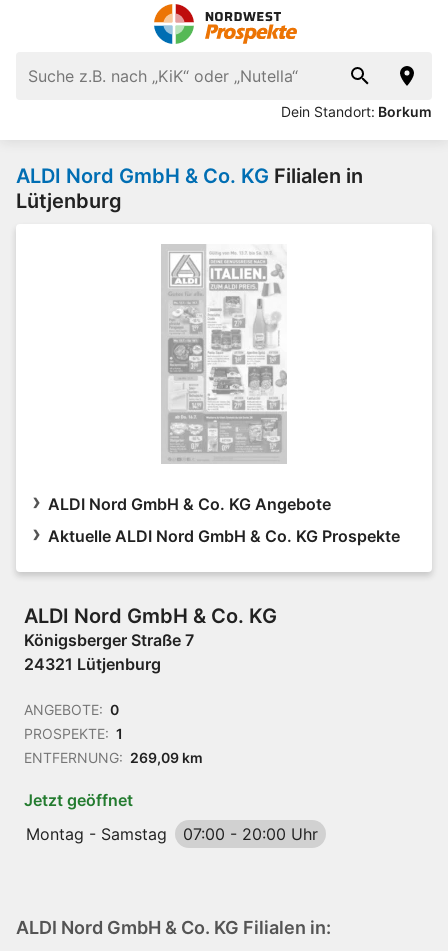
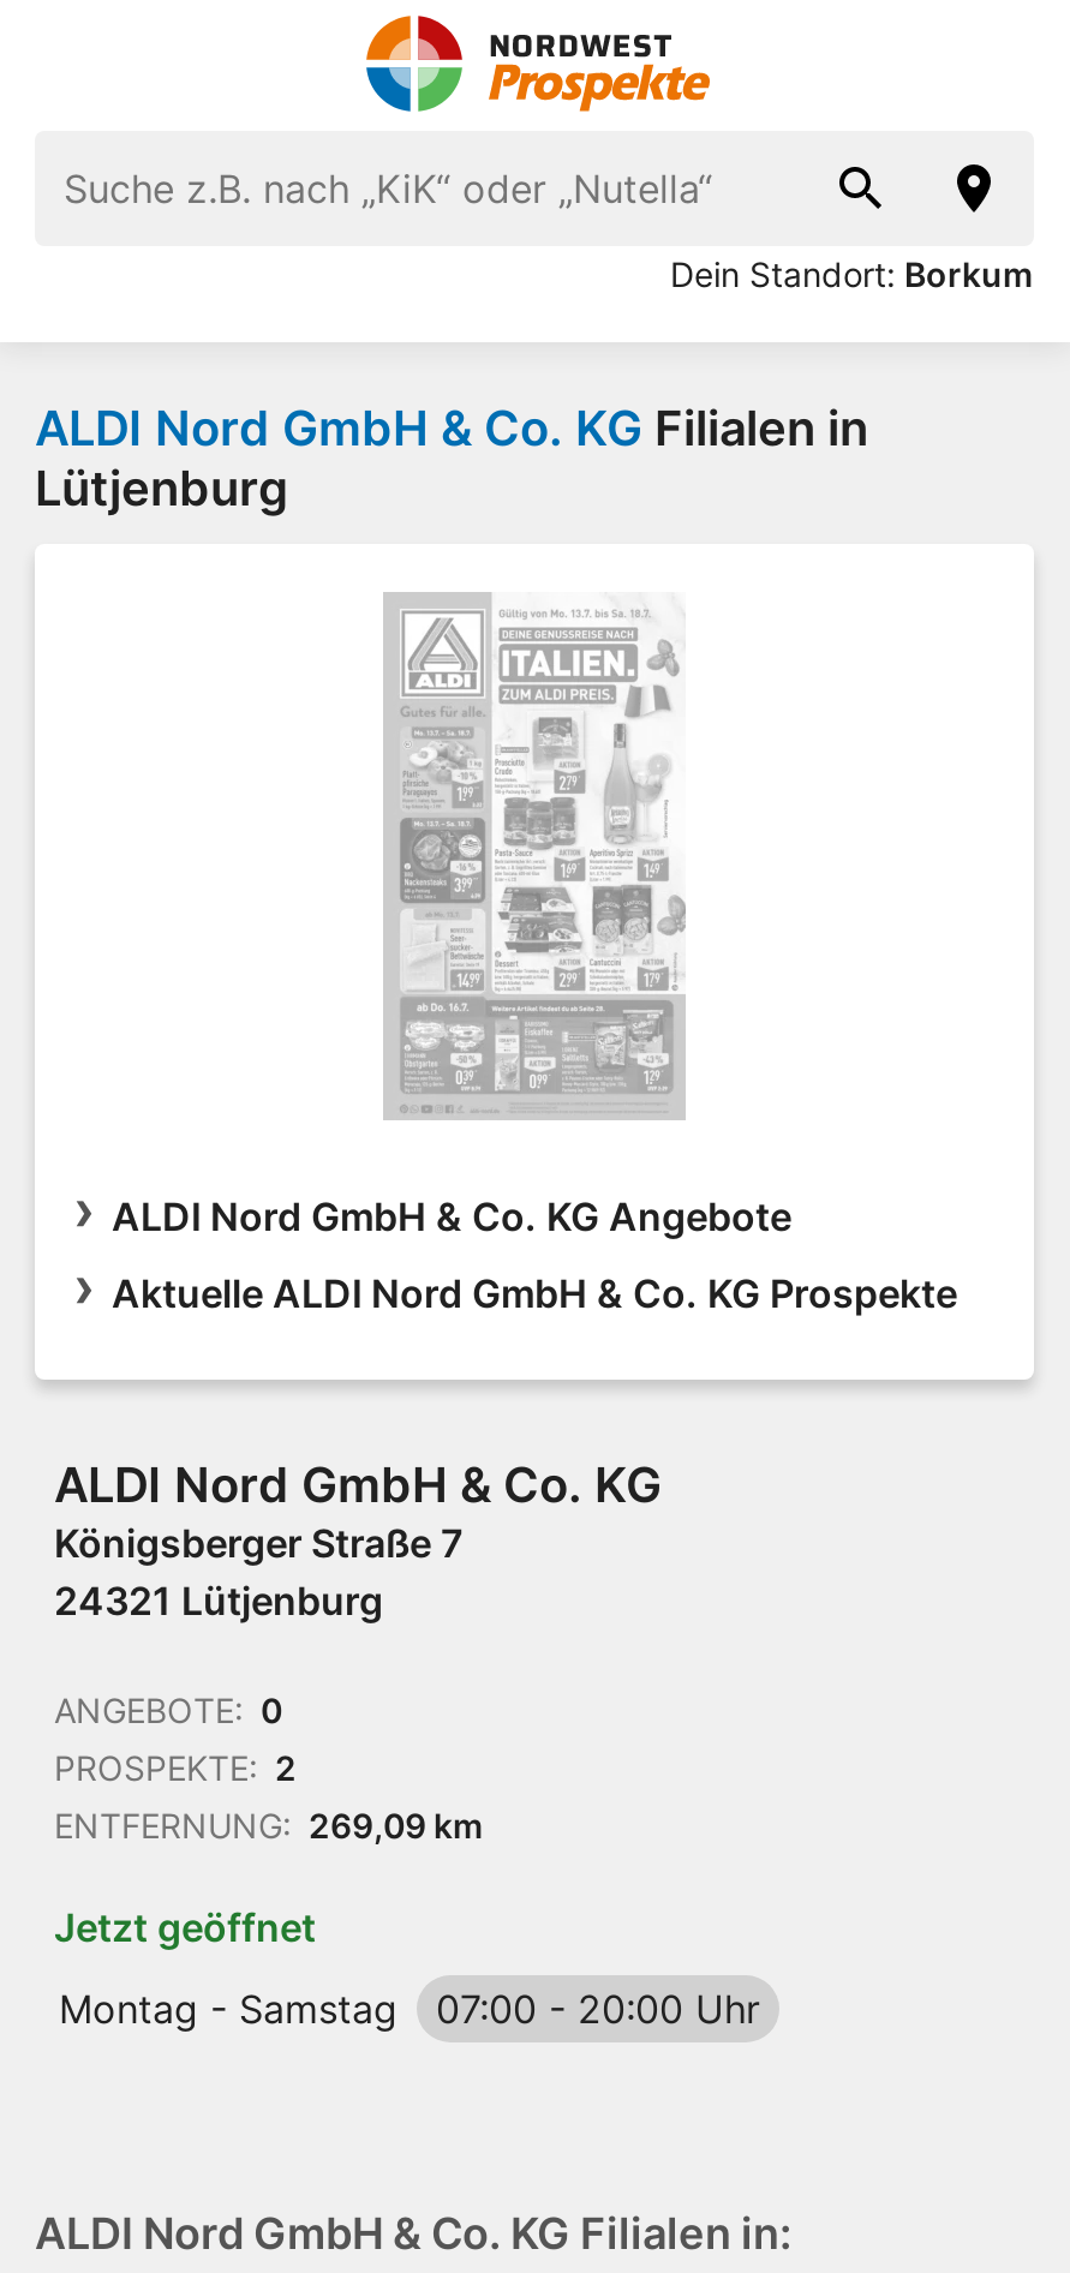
[24,725,123,742] PROSPEKTE: 1 -> [54,1747,297,1788] PROSPEKTE: 2

